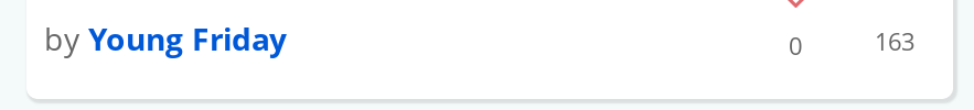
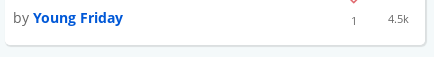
[789,24,914,61] 0 | 163 -> [350,11,409,28] 1 | 4.5k

